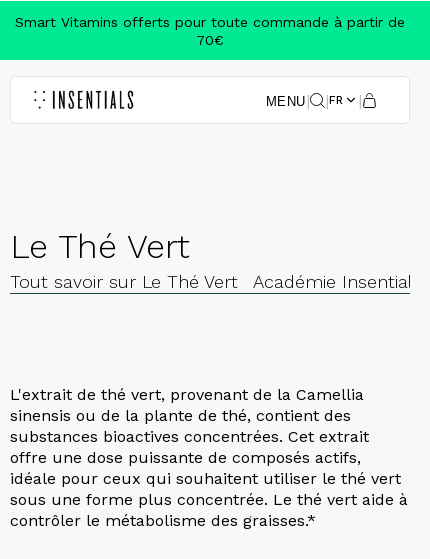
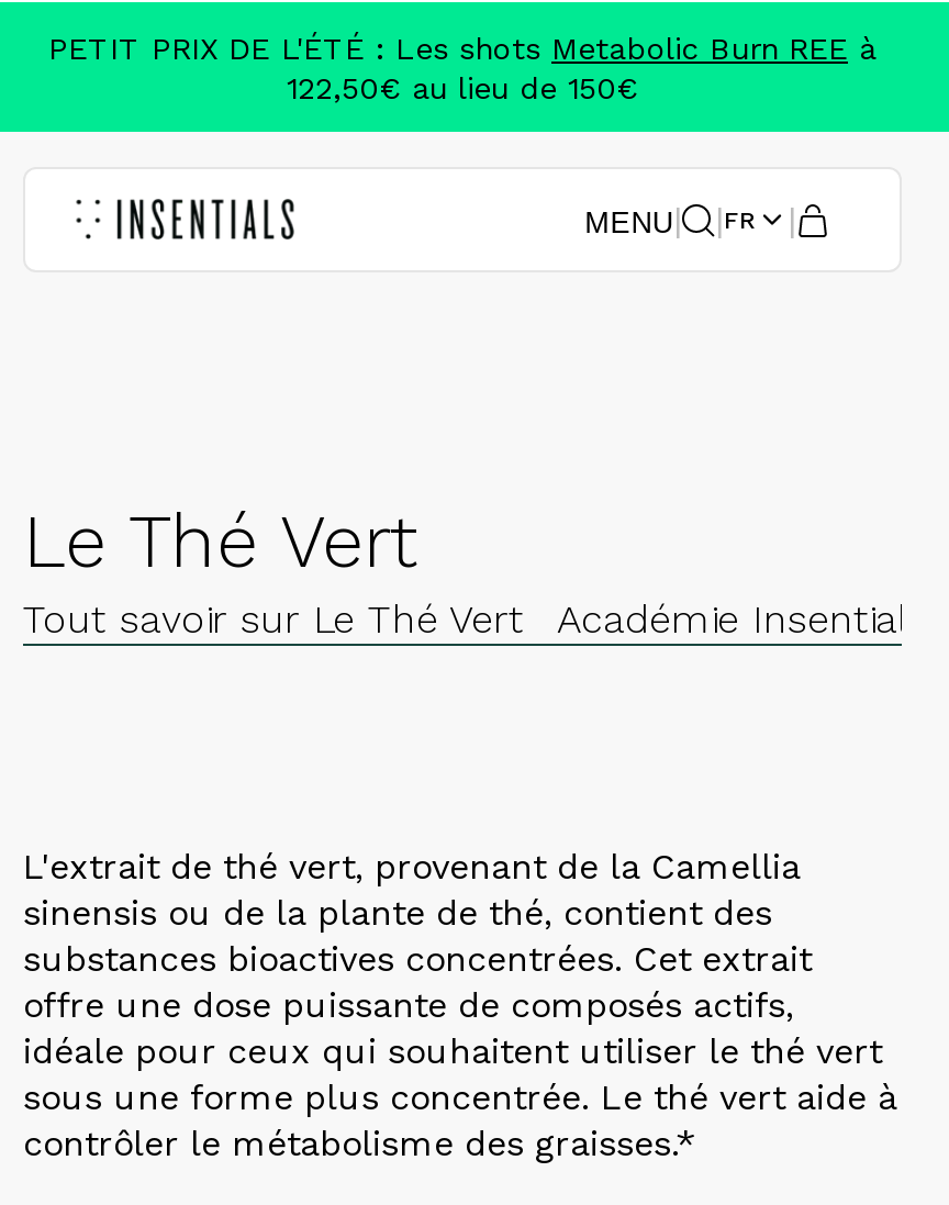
[15,14,405,48] Smart Vitamins offerts pour toute commande à partir de | 70€ -> [48,31,877,105] PETIT PRIX DE L'ÉTÉ : Les shots Metabolic Burn REE à | 122,50€ au lieu de 150€

